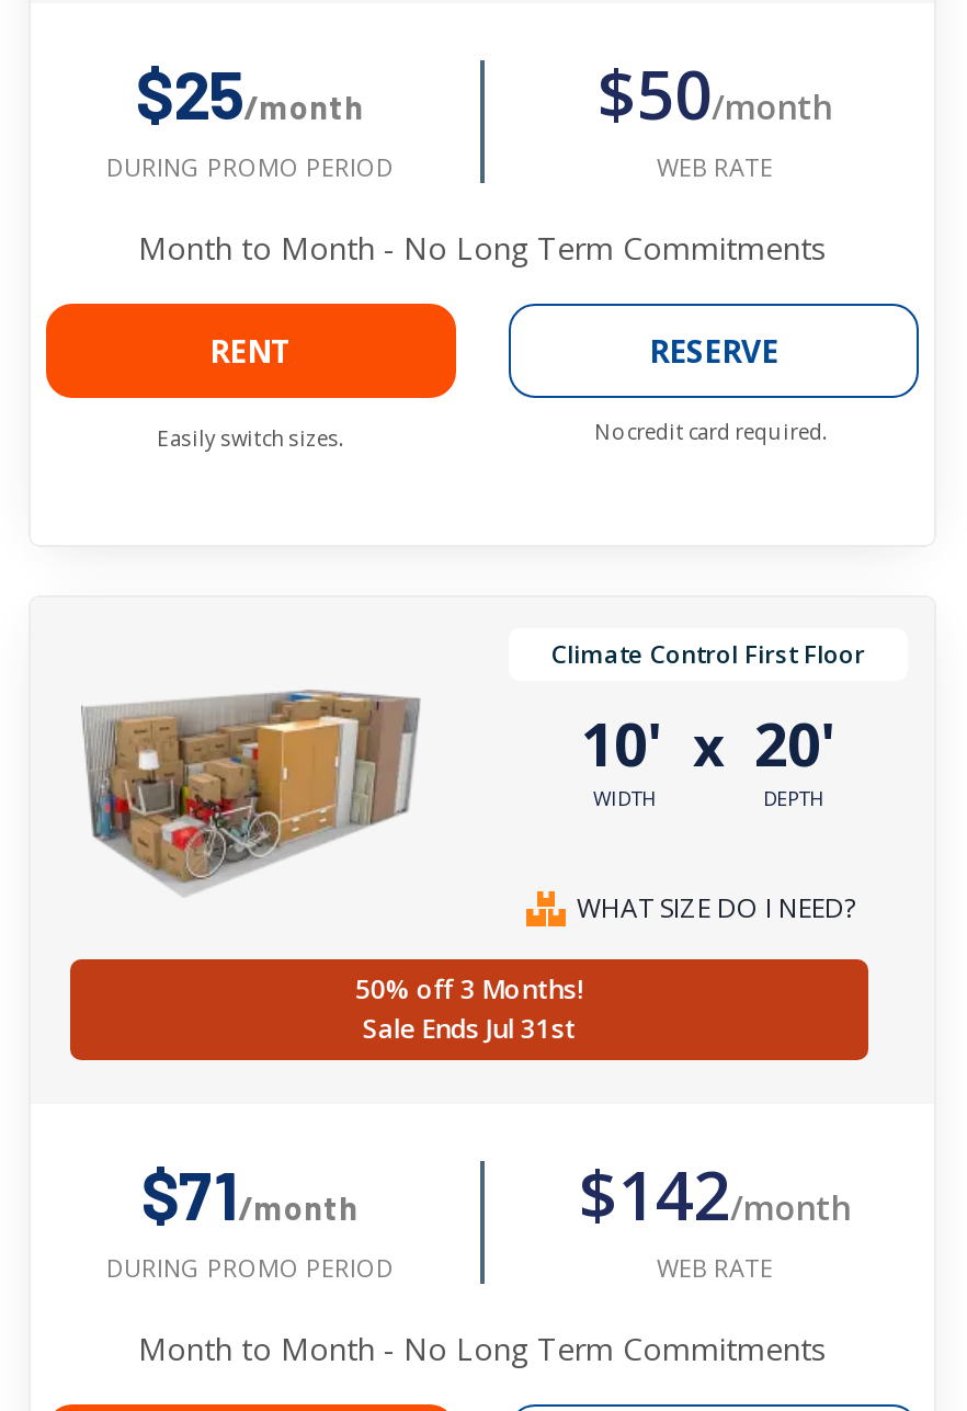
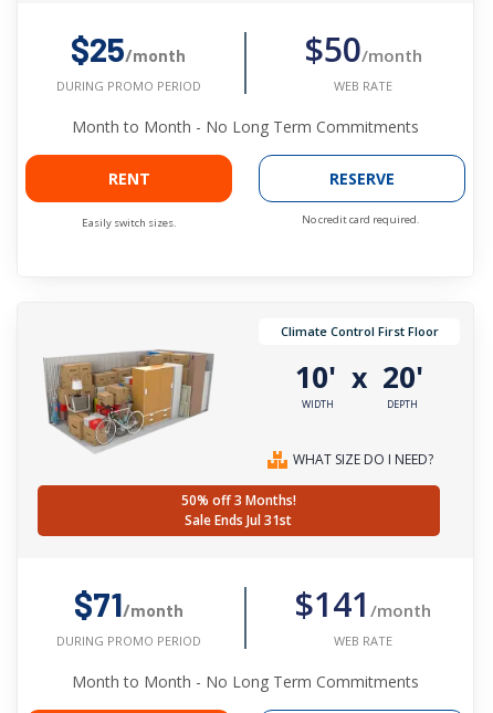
[579,1150,851,1240] $142/month -> [294,581,431,627] $141/month

